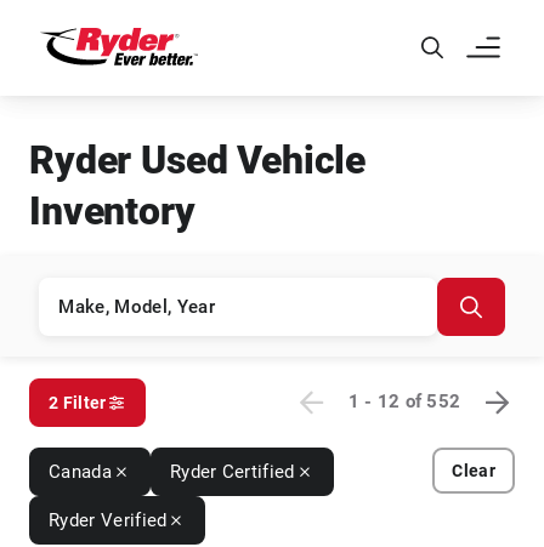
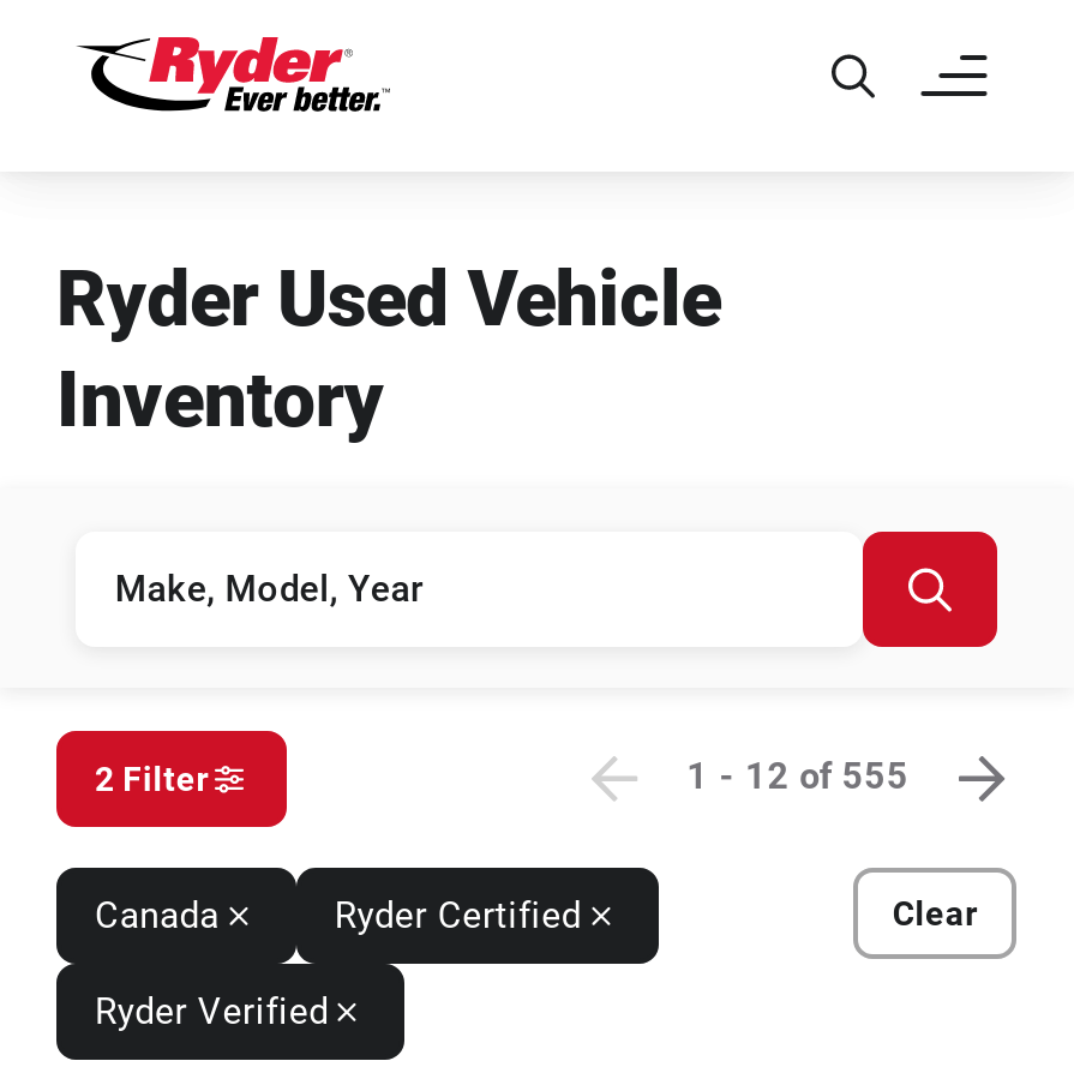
[348,391,460,413] 1 - 12 of 552 -> [687,756,909,799] 1 - 12 of 555

